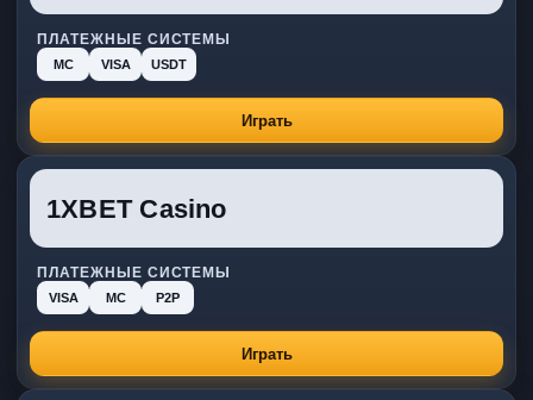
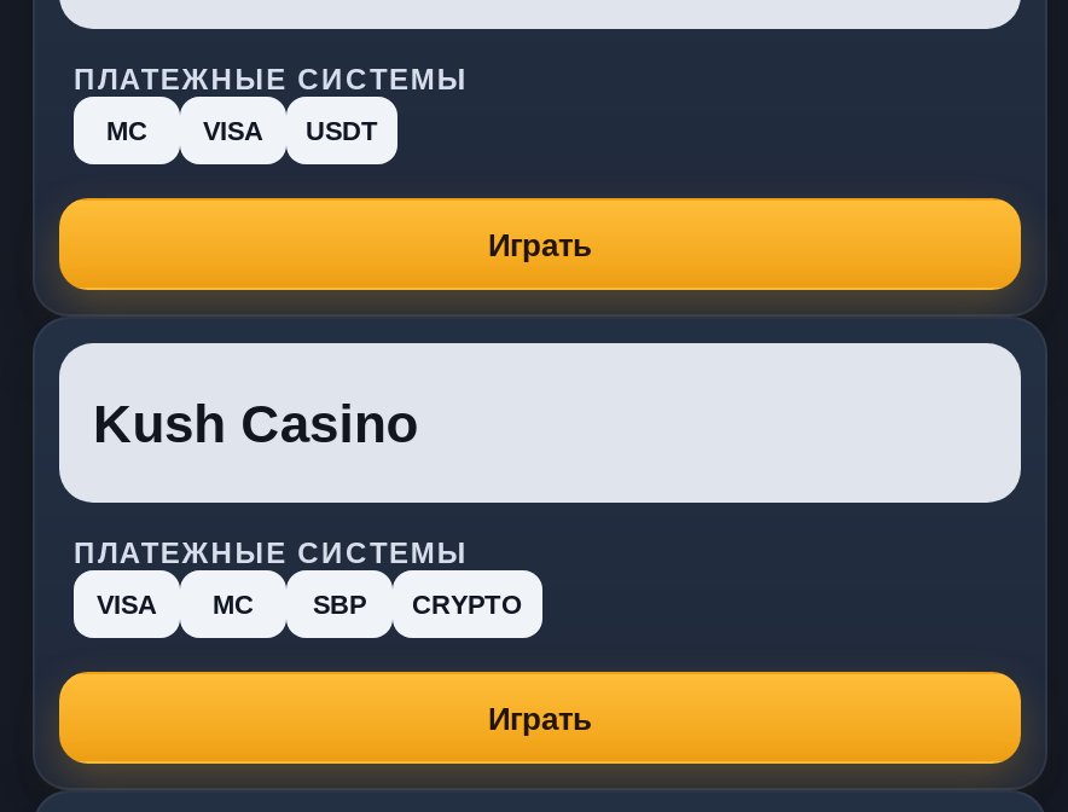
[46,194,227,224] 1XBET Casino -> [93,393,418,454] Kush Casino
[156,291,180,305] P2P -> [313,590,523,619] SBP | CRYPTO

